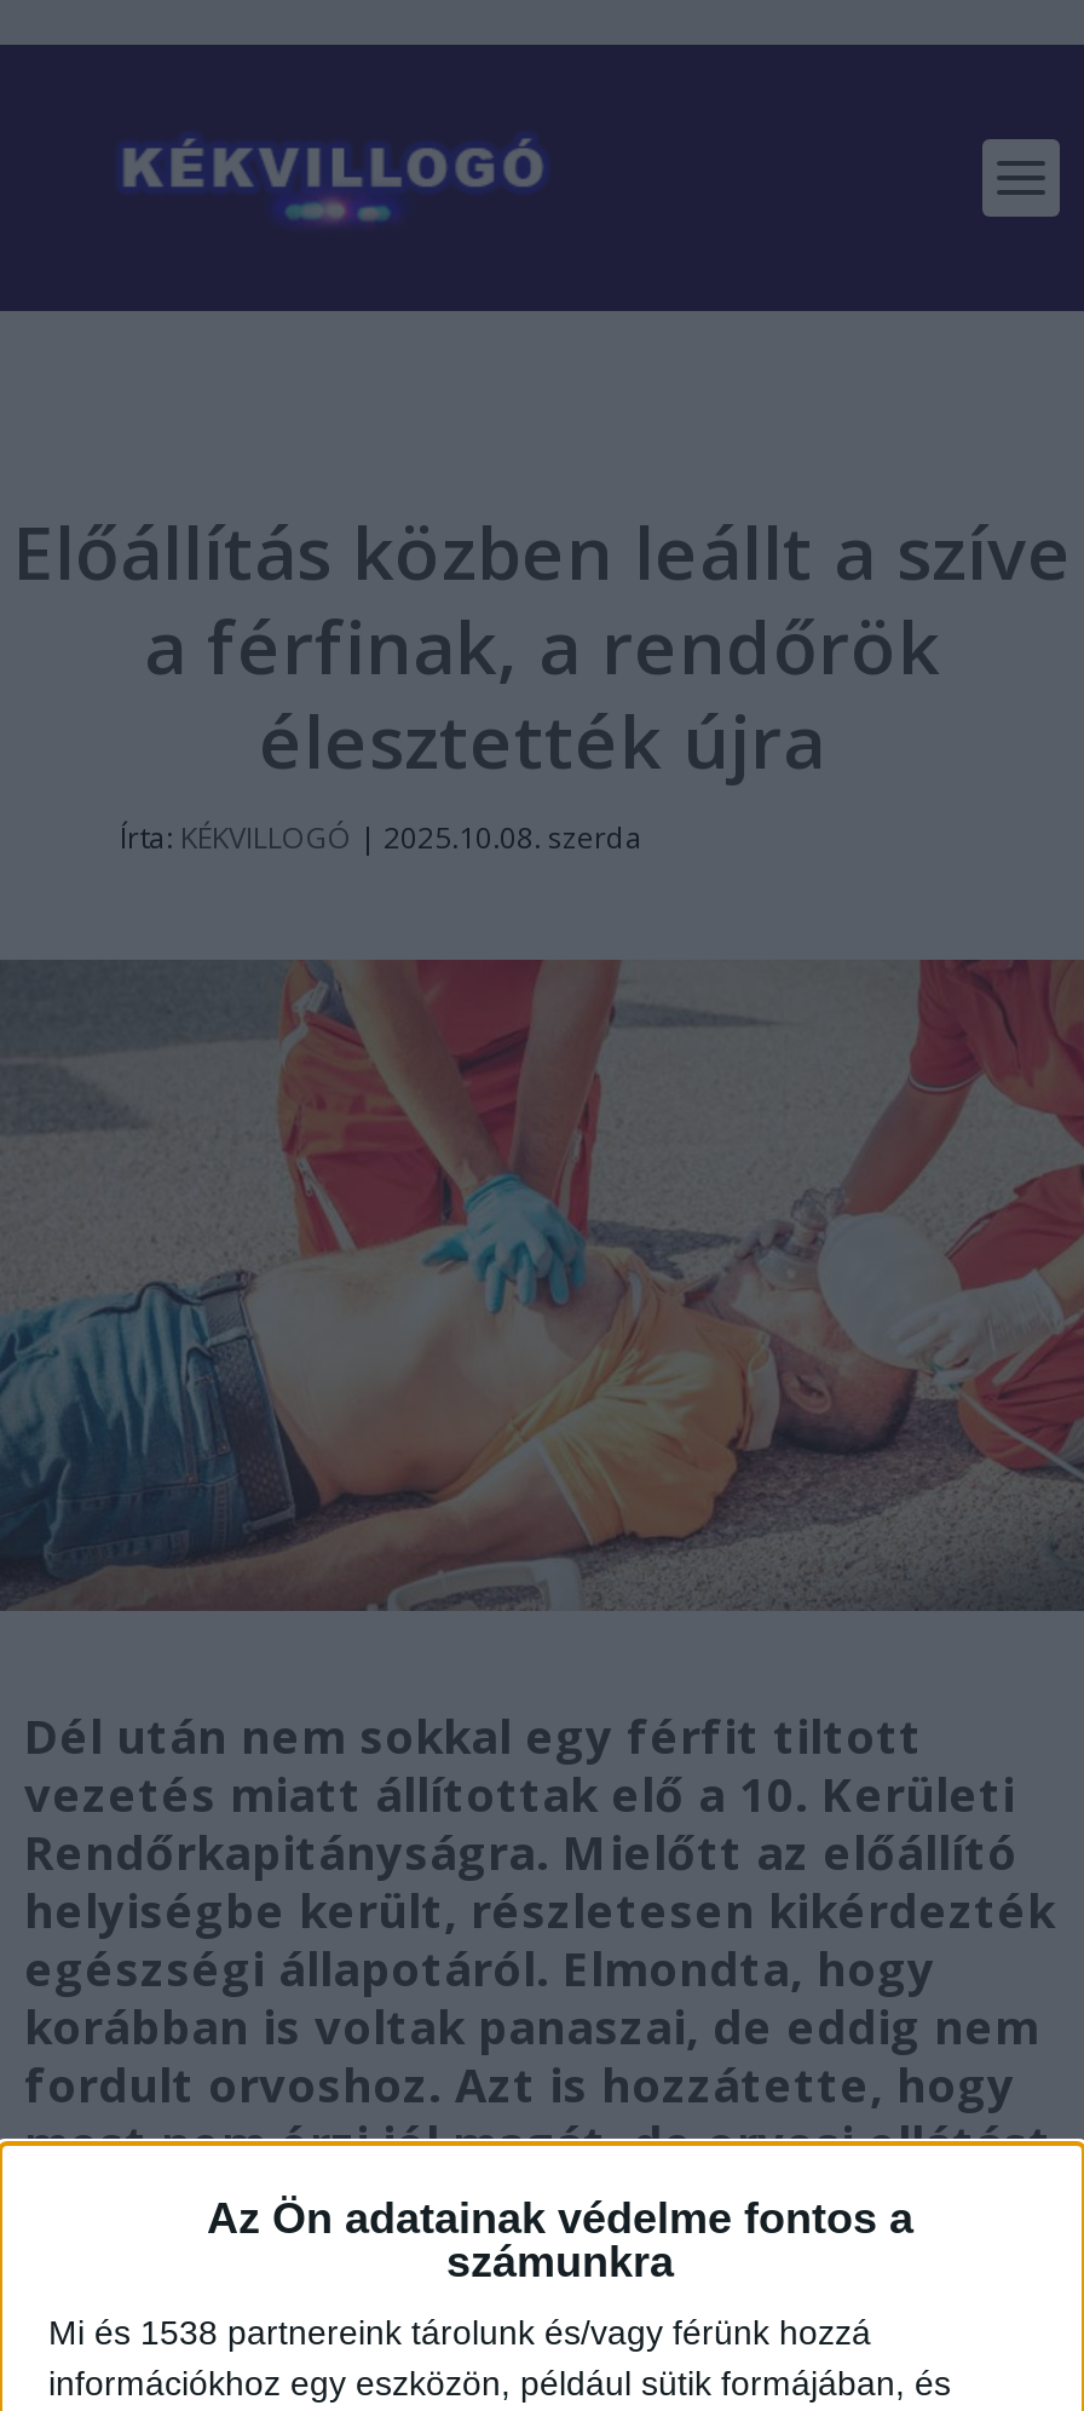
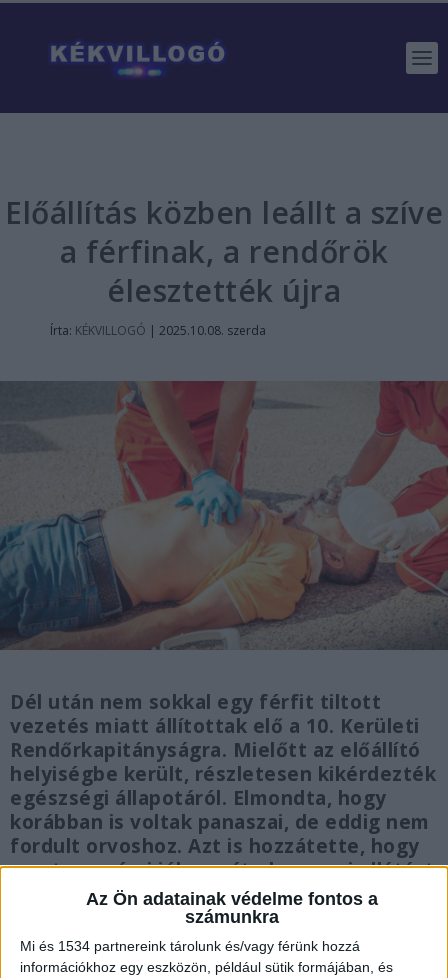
[48,2314,871,2352] Mi és 1538 partnereink tárolunk és/vagy férünk hozzá -> [20,938,360,954] Mi és 1534 partnereink tárolunk és/vagy férünk hozzá

